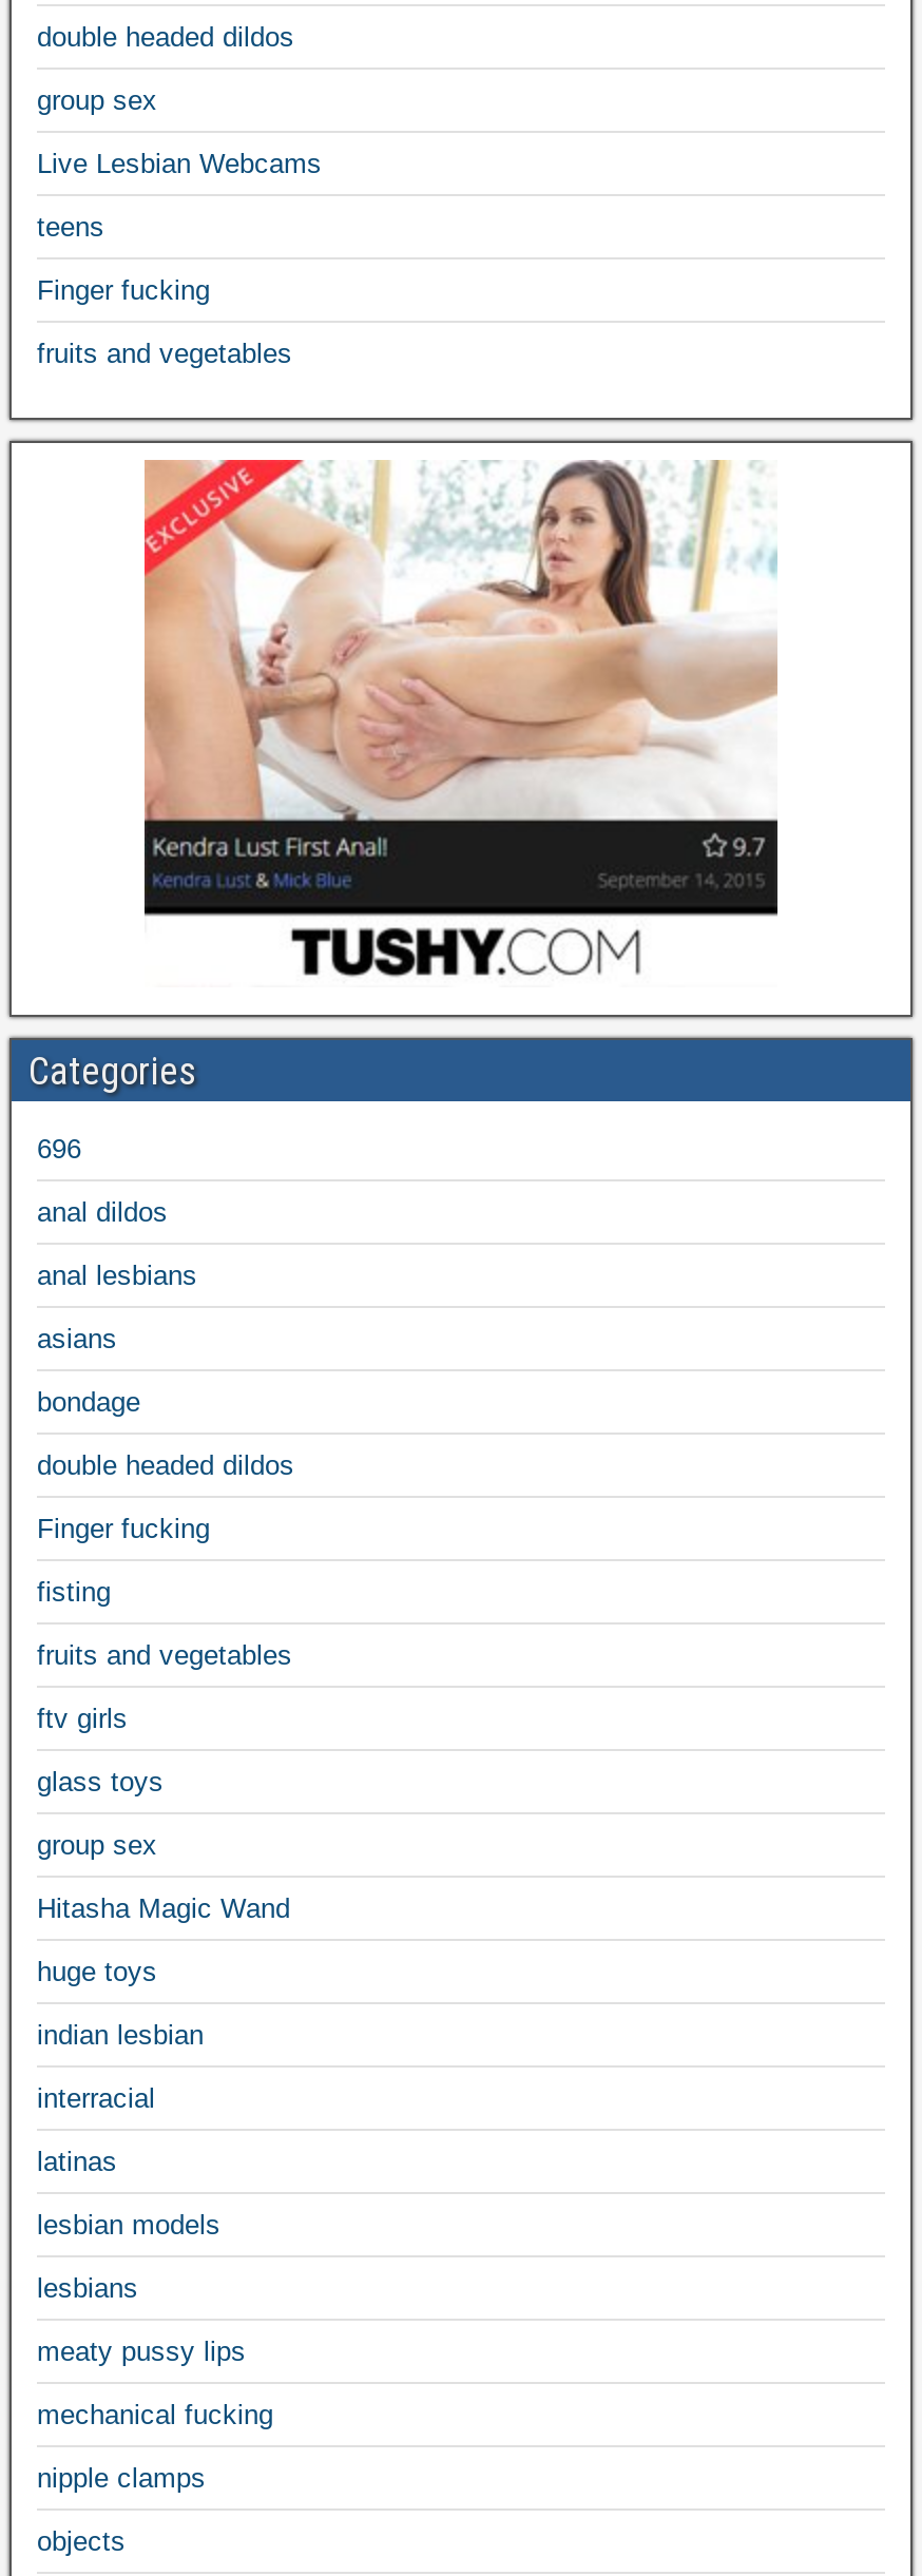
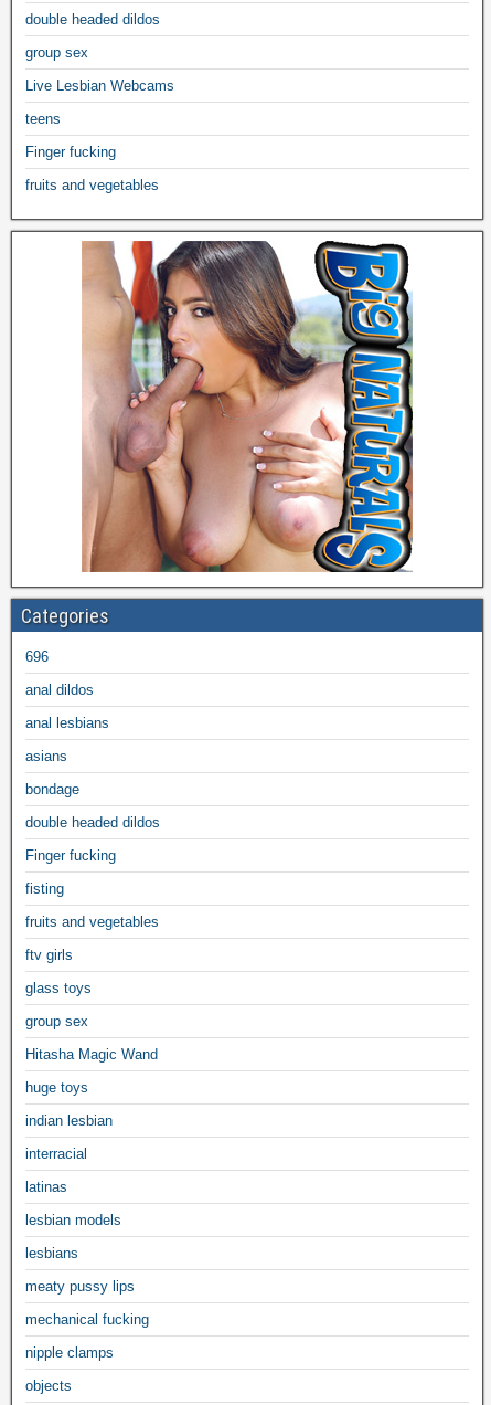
[142,458,780,987] [image] -> [81,240,414,573] [image]

